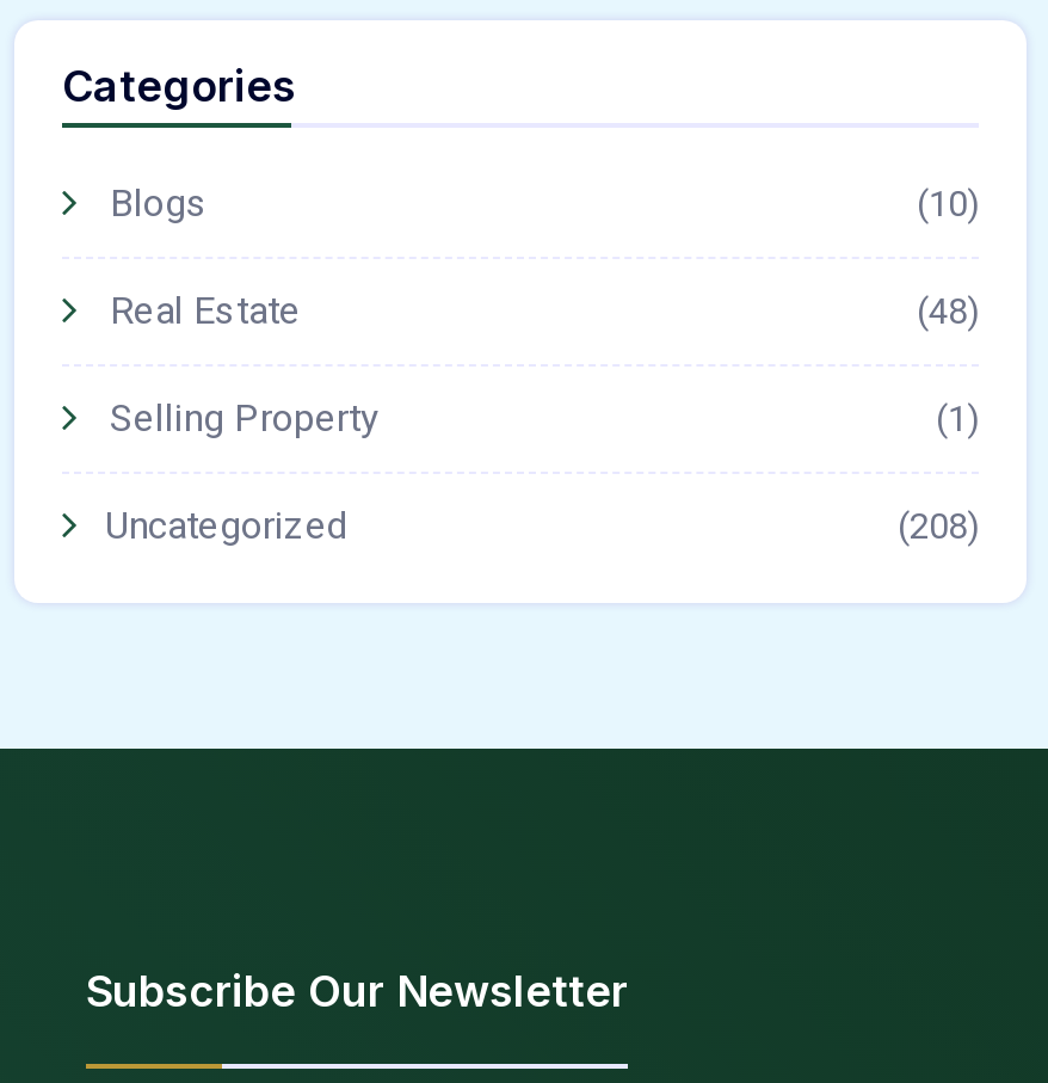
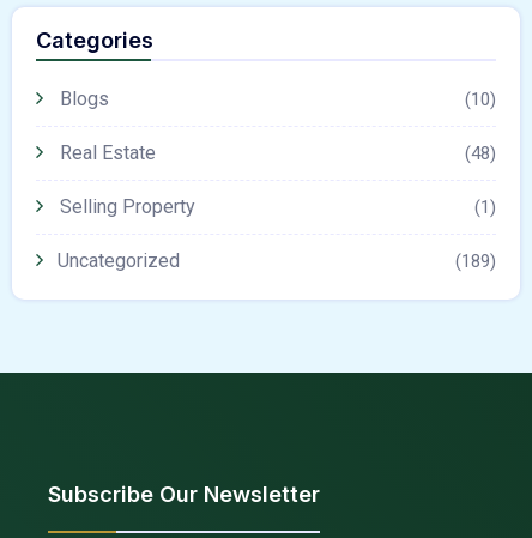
[898,505,979,548] (208) -> [455,250,496,272] (189)

